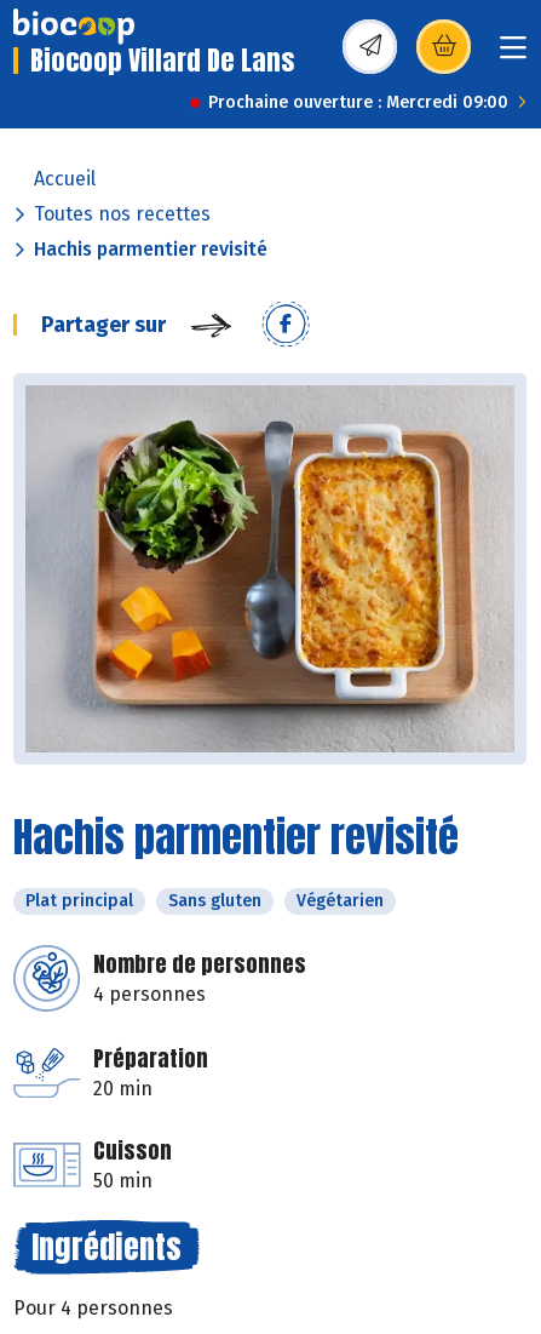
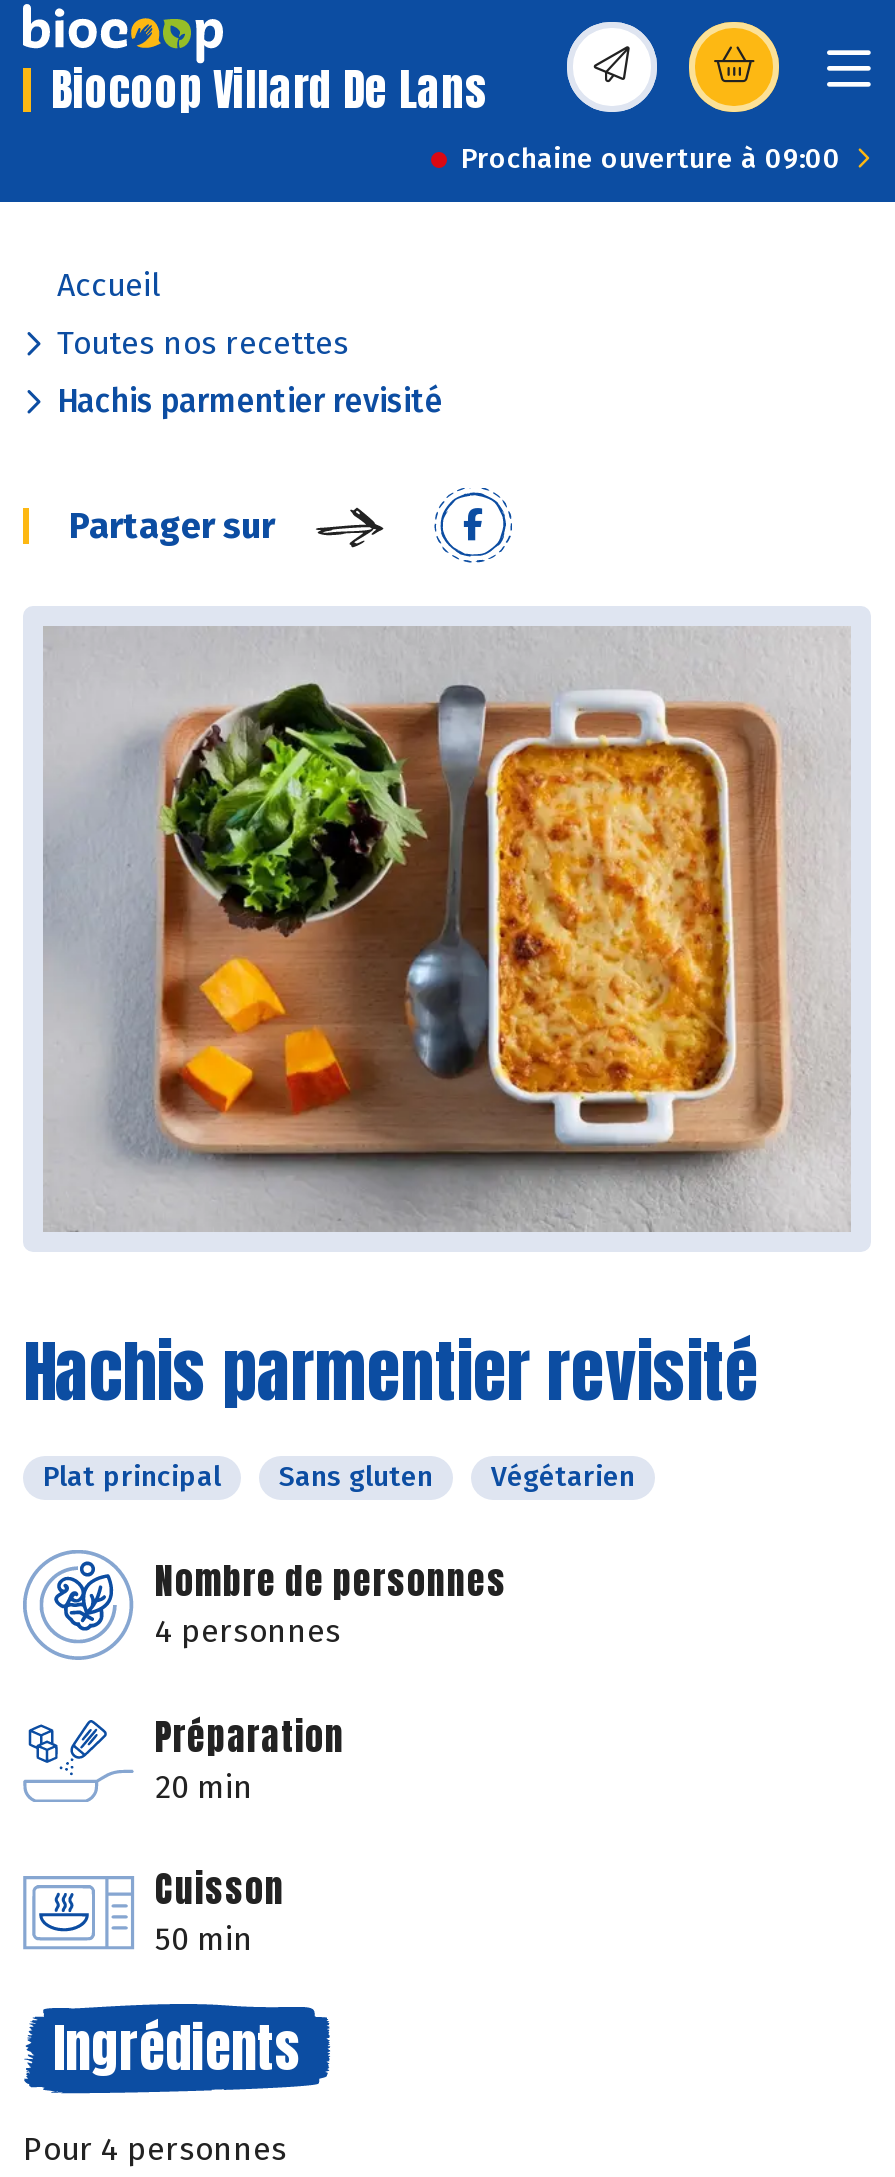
[208,92,508,113] Prochaine ouverture : Mercredi 09:00 -> [461,142,841,176] Prochaine ouverture à 09:00

